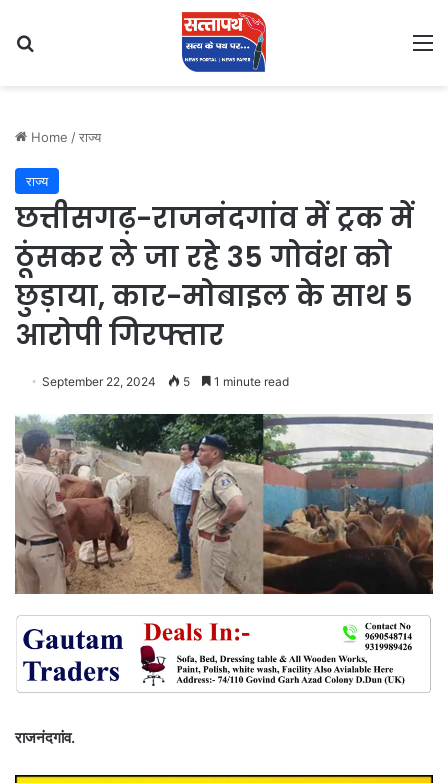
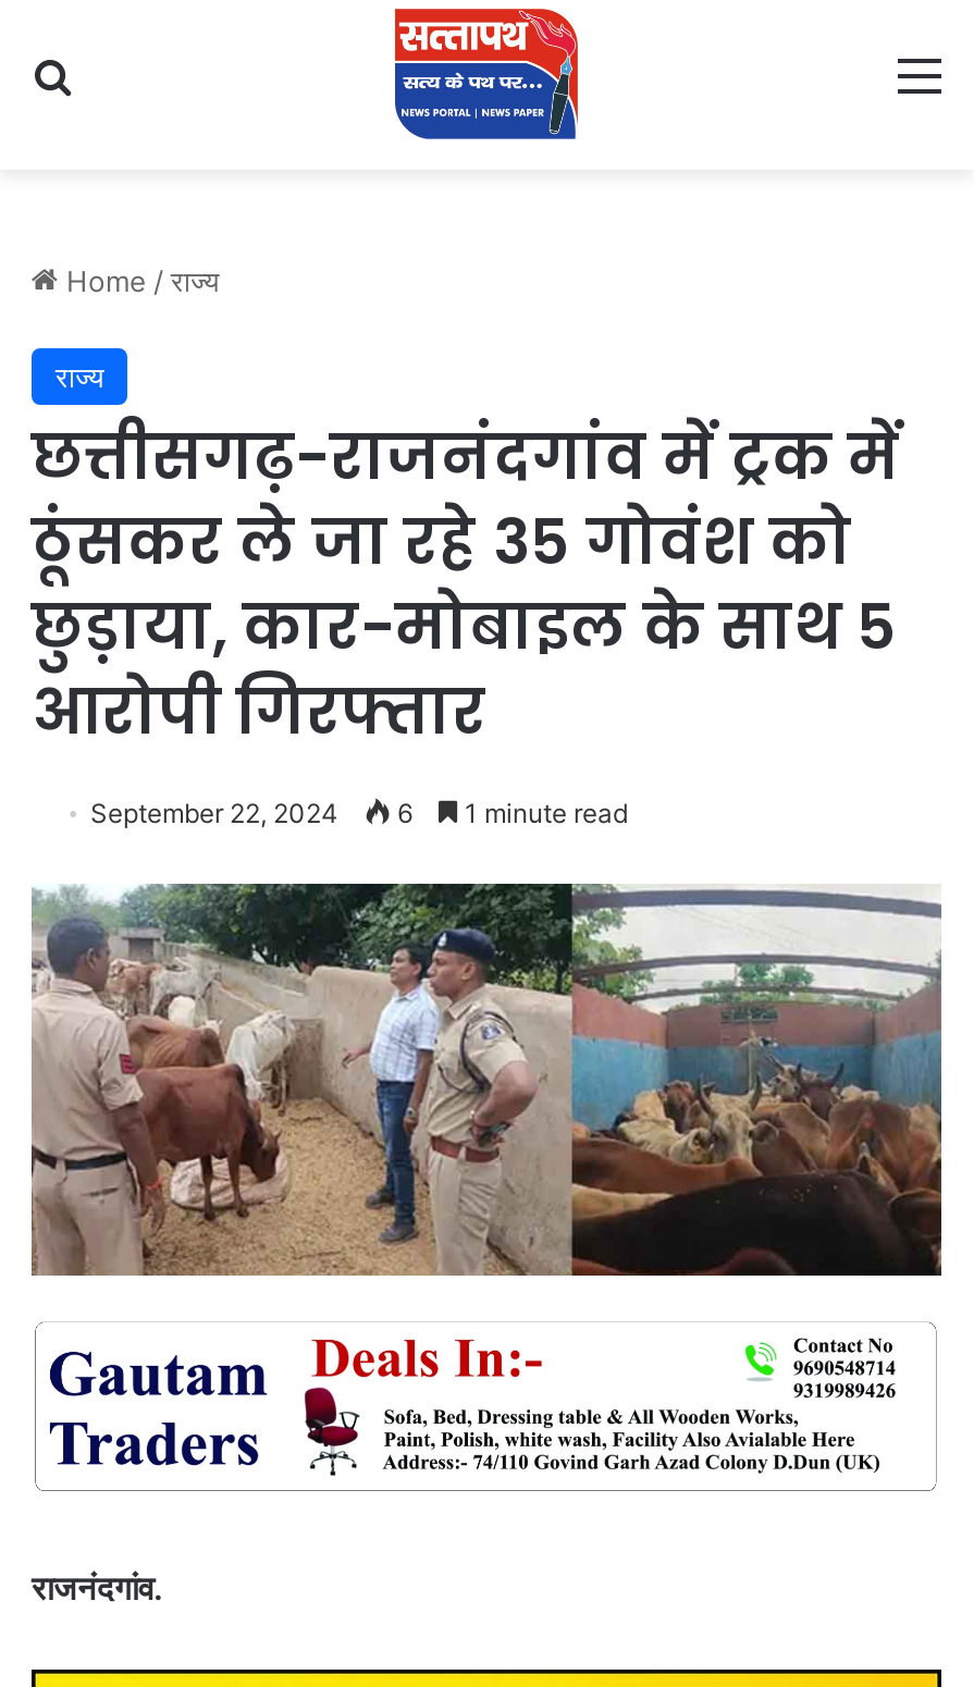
[42,374,289,389] September 22, 2024 5 1 minute read -> [90,797,628,829] September 22, 2024 6 1 minute read

